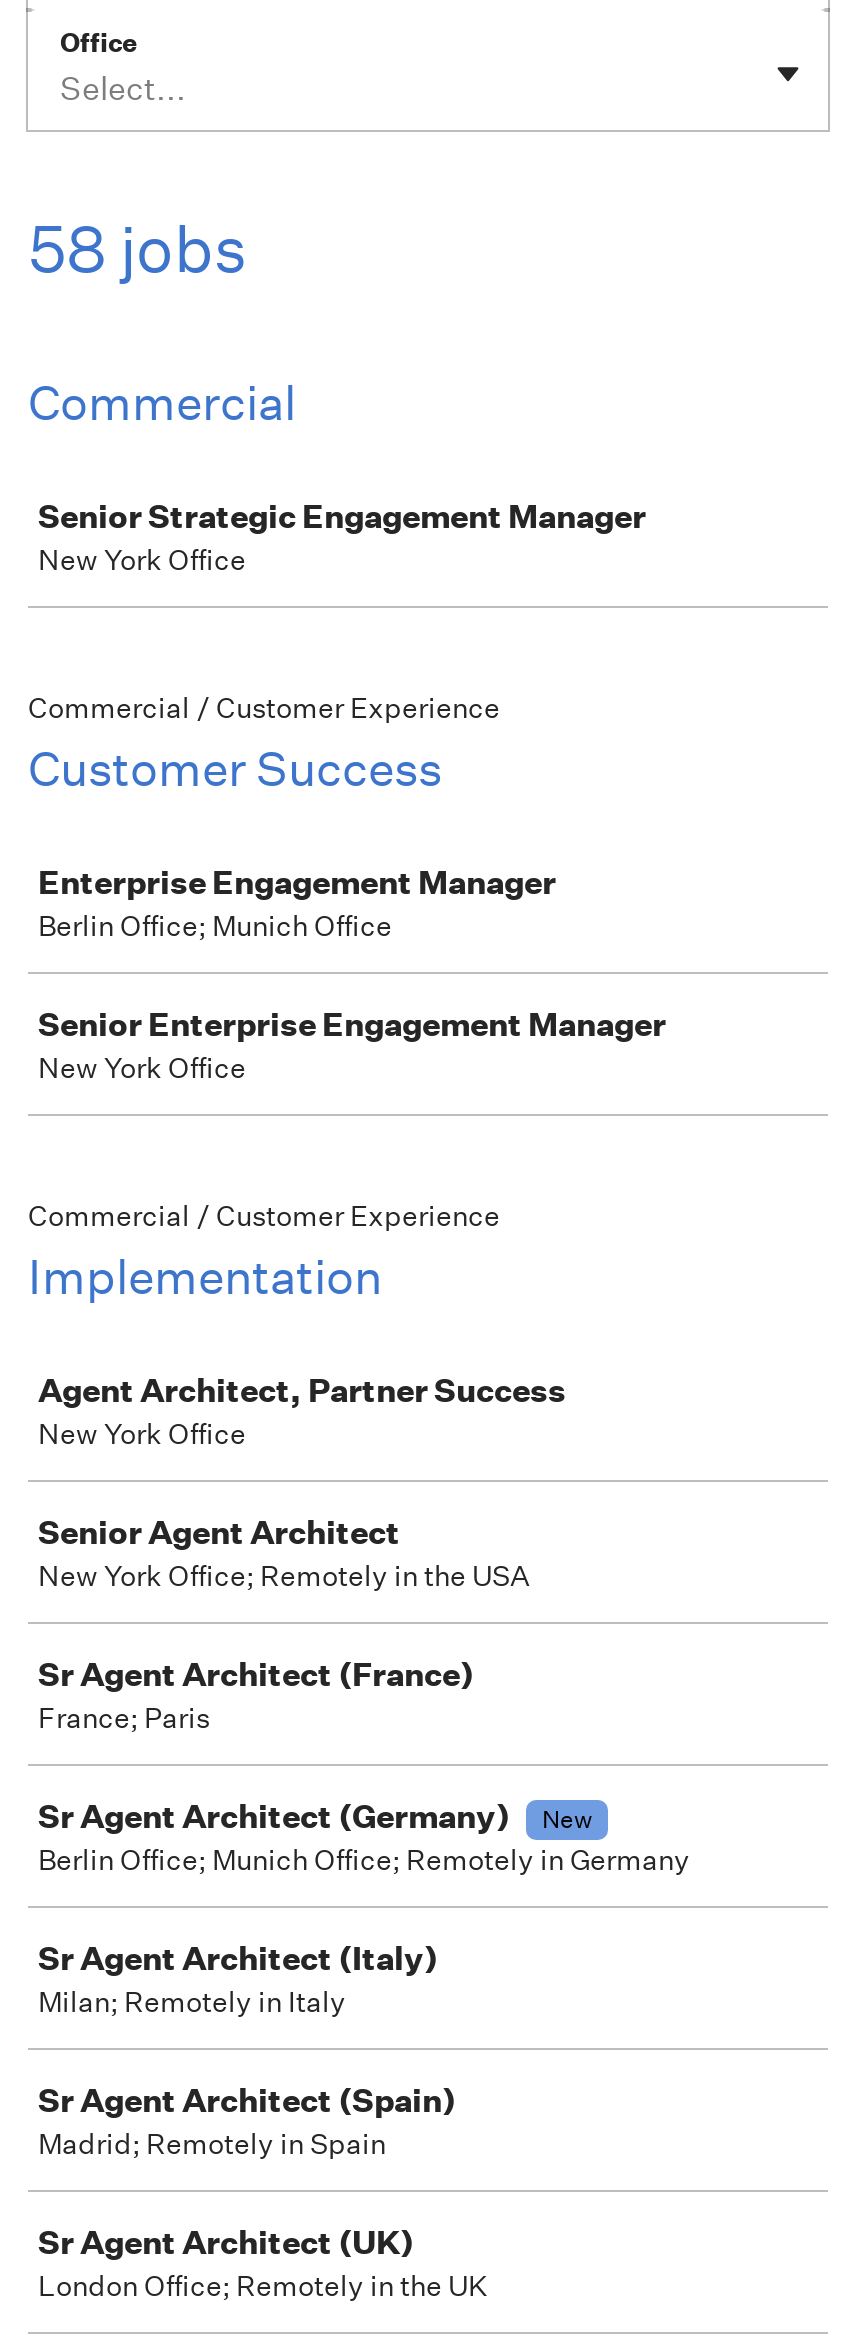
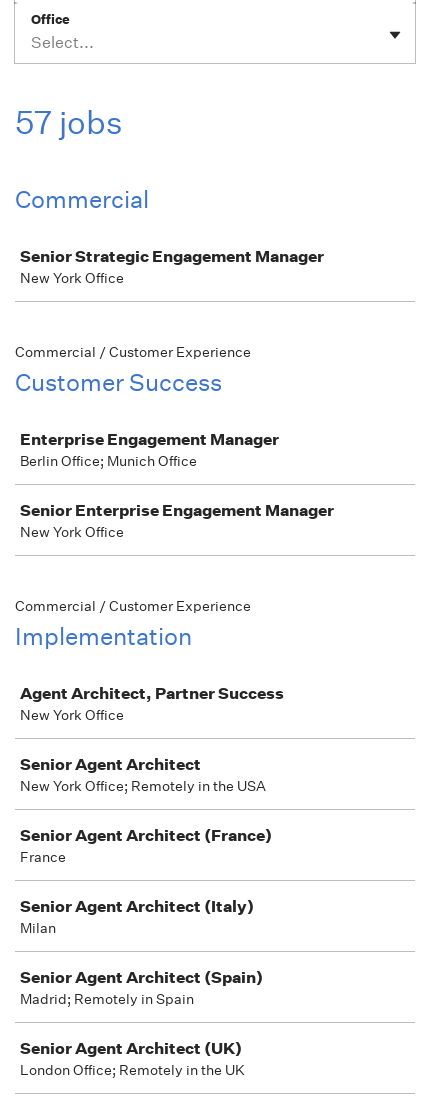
[28,210,248,288] 58 jobs -> [15,103,123,142] 57 jobs
[38,1654,690,2120] Sr Agent Architect (France) | France; Paris | Sr Agent Architect (Germany) | New | Berlin Office; Munich Office; Remotely in Germany | Sr Agent Architect (Italy) | Milan; Remotely in Italy | Sr Agent Architect (Spain) -> [20,825,272,987] Senior Agent Architect (France) | France | Senior Agent Architect (Italy) | Milan | Senior Agent Architect (Spain)
[38,2222,414,2262] Sr Agent Architect (UK) -> [20,1038,242,1058] Senior Agent Architect (UK)

